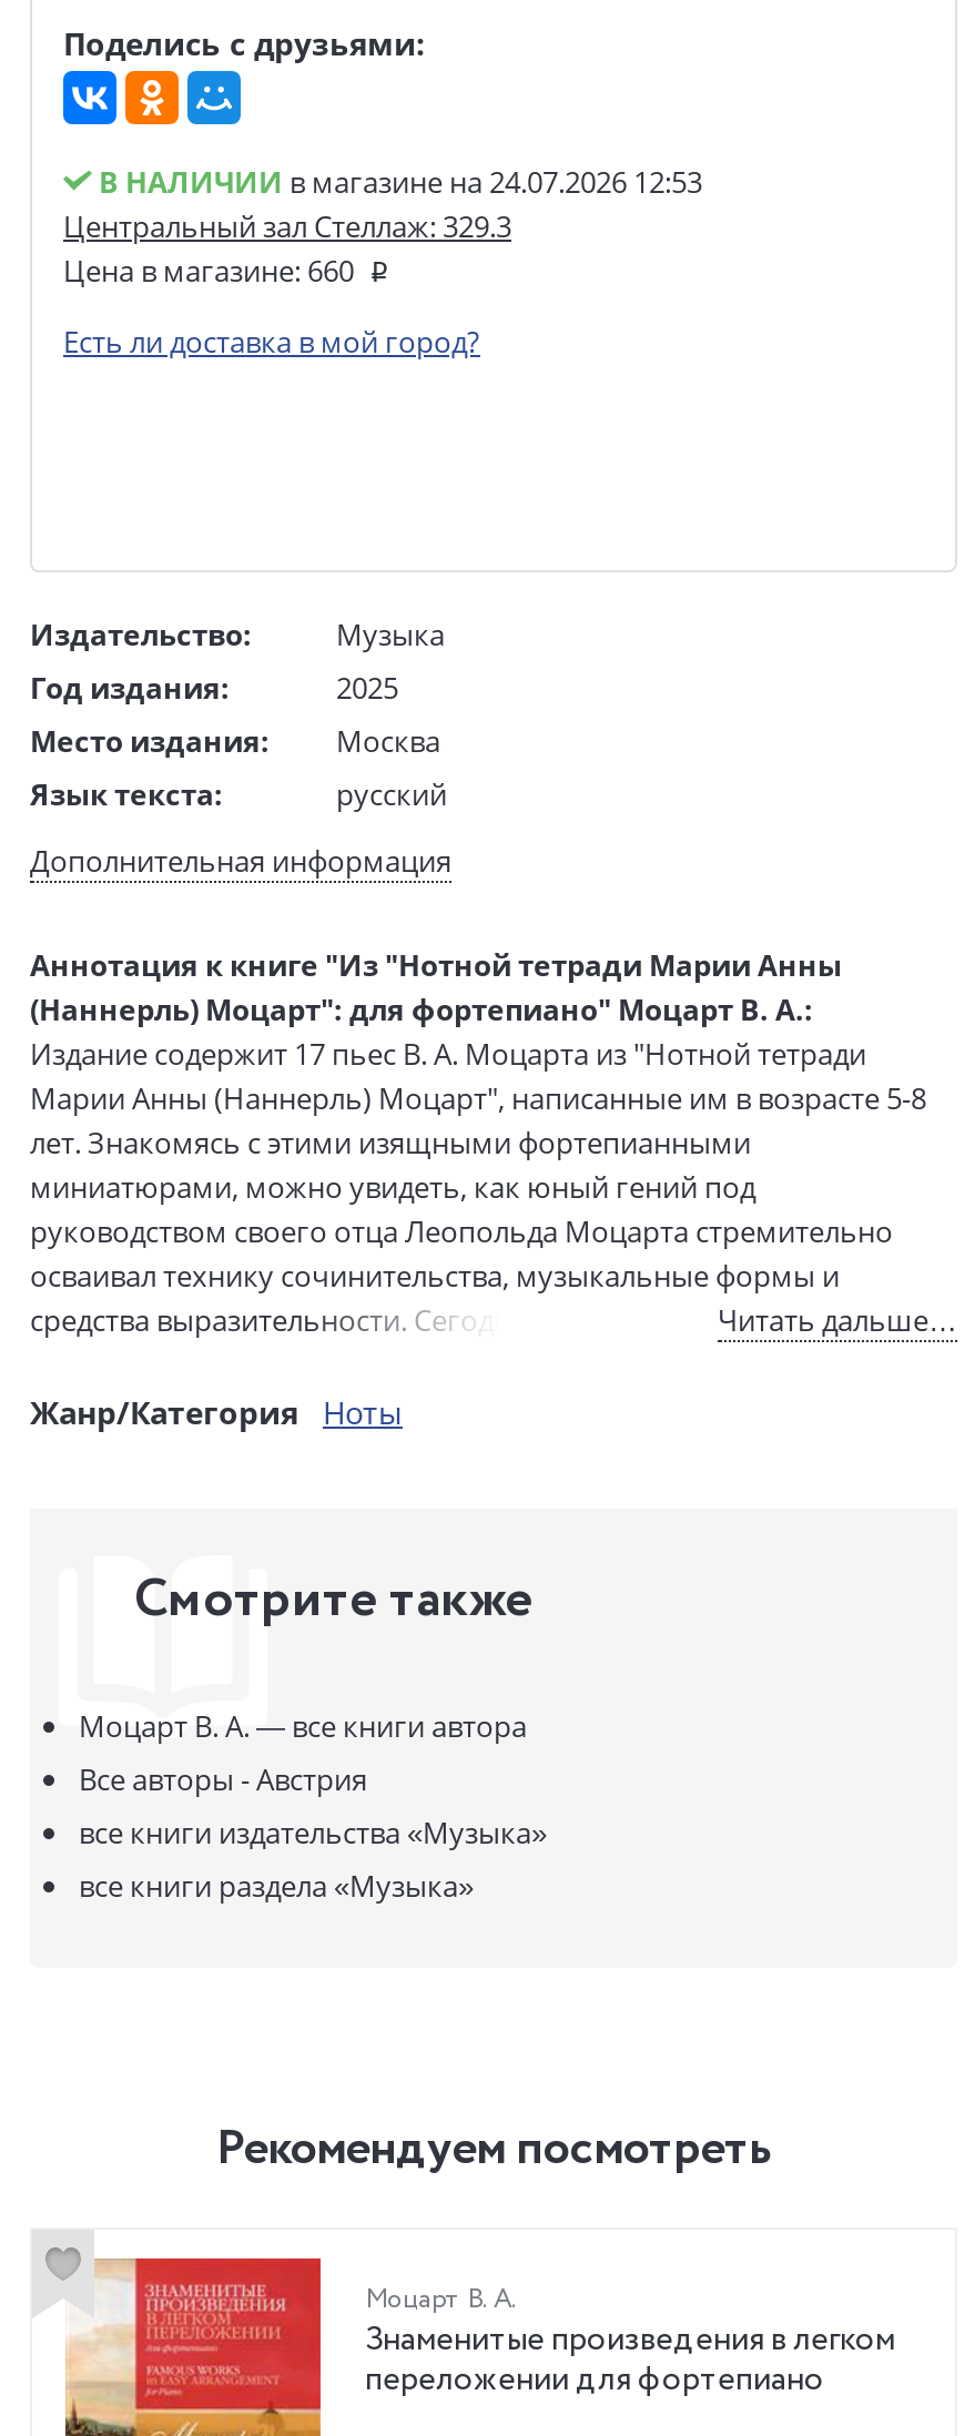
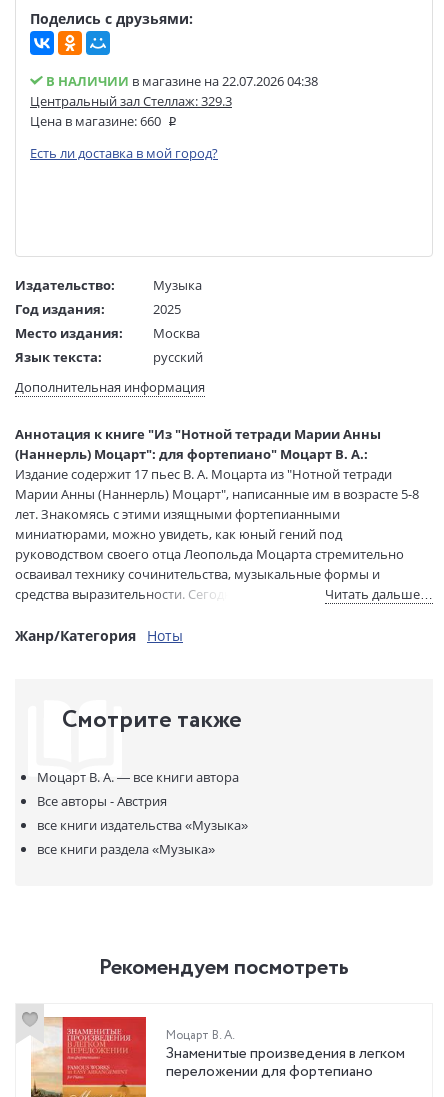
[92,161,702,201] В НАЛИЧИИ в магазине на 24.07.2026 12:53 -> [43,72,318,90] В НАЛИЧИИ в магазине на 22.07.2026 04:38

